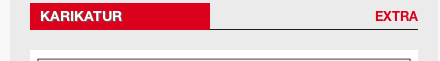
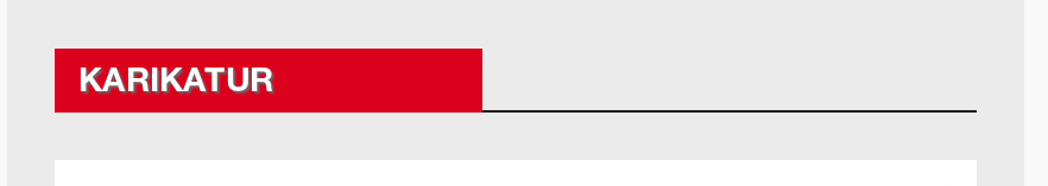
[375,12,418,25] EXTRA -> none

